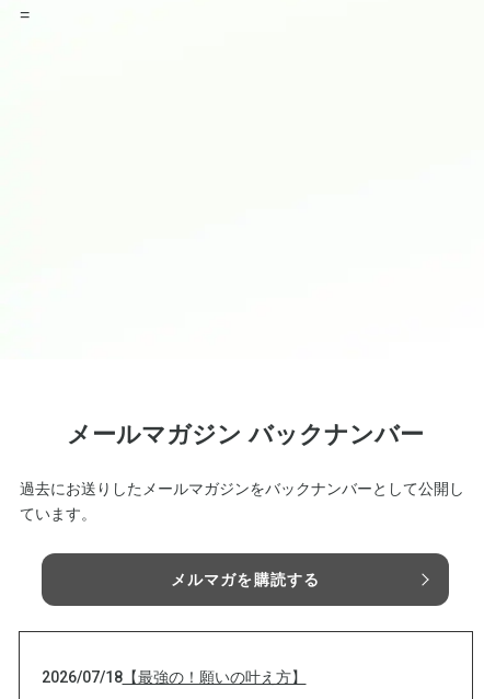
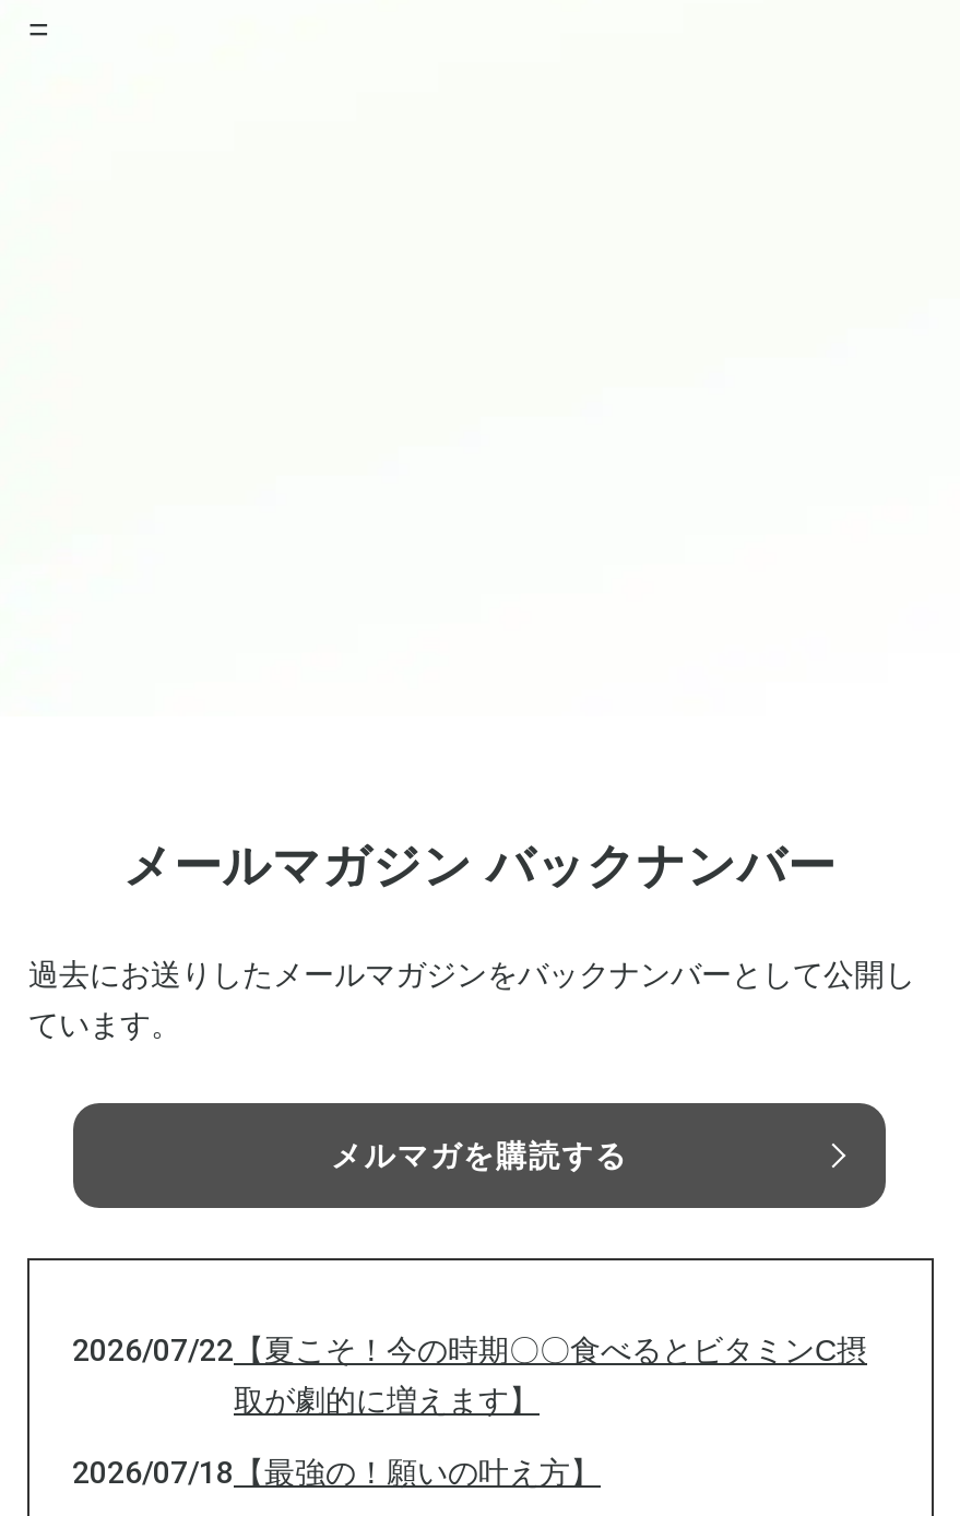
none -> [72,1333,867,1418] 2026/07/22【夏こそ！今の時期〇〇食べるとビタミンC摂 | 取が劇的に増えます】

